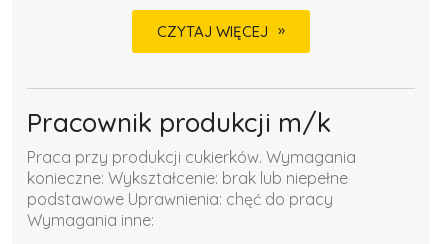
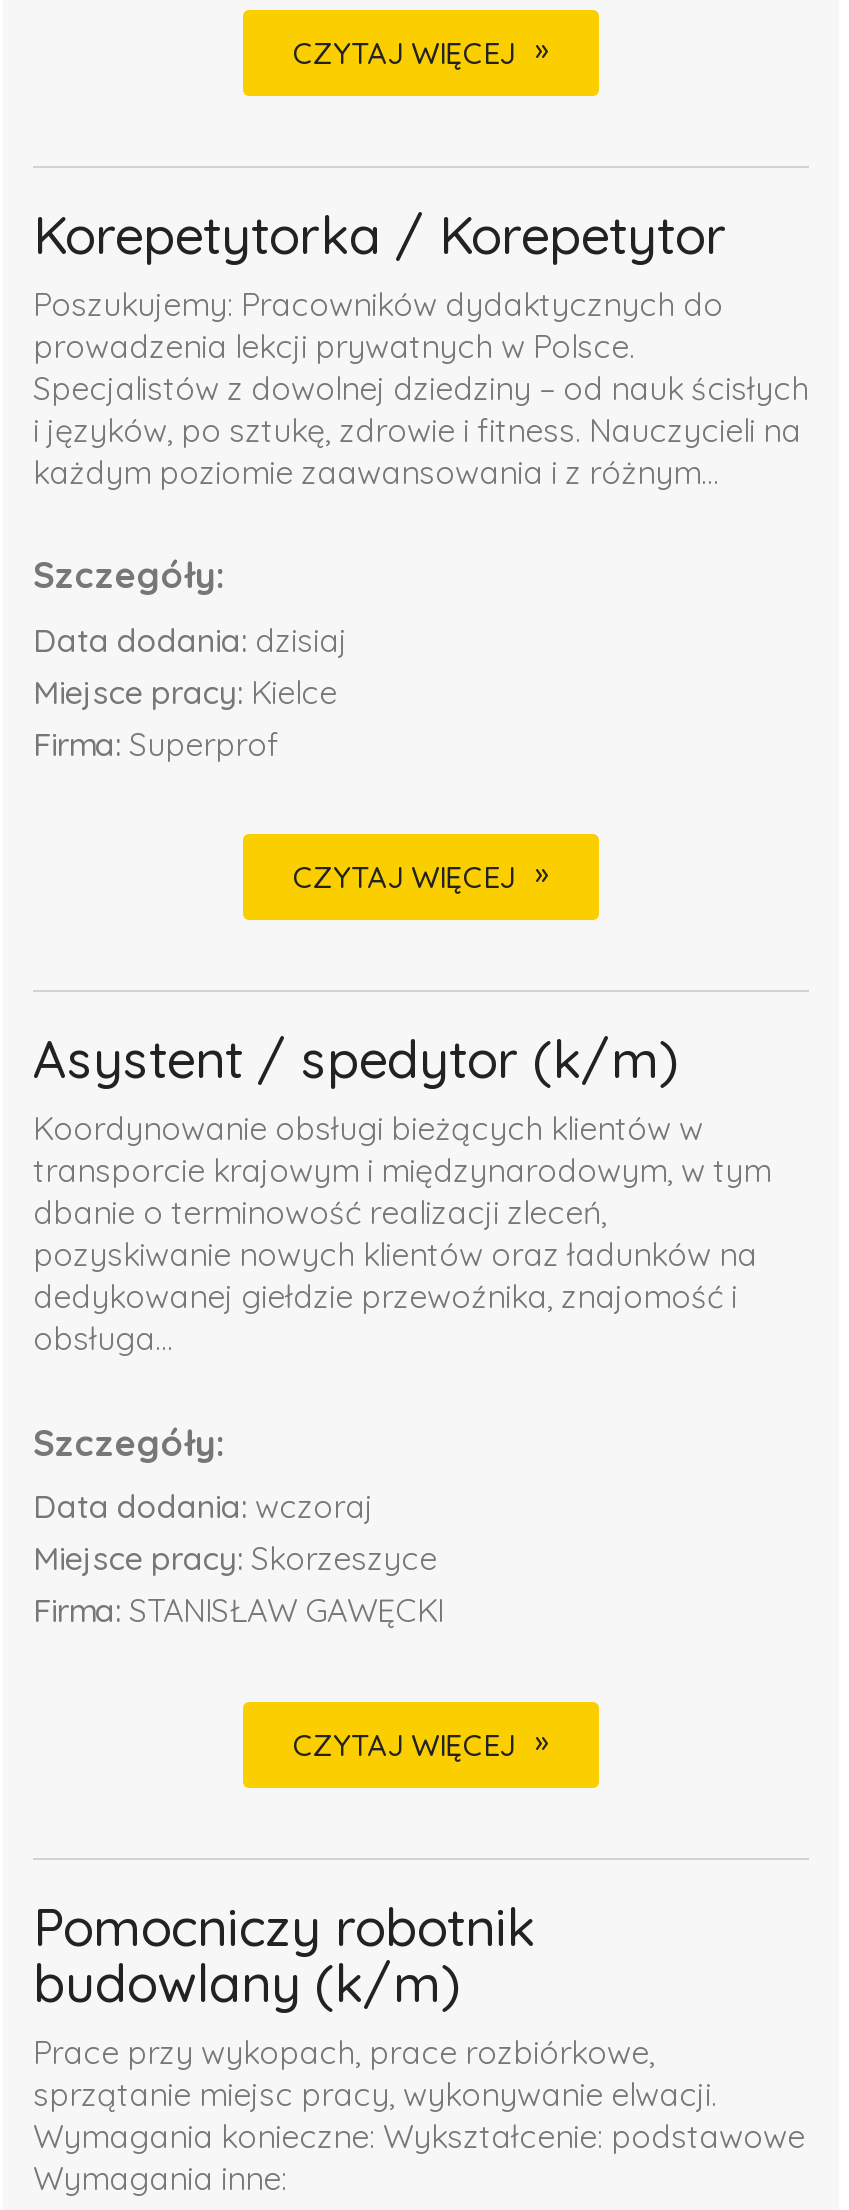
[27,106,356,209] Pracownik produkcji m/k | Praca przy produkcji cukierków. Wymagania | konieczne: Wykształcenie: brak lub niepełne | podstawowe Uprawnienia: chęć do pracy -> [33,201,809,2155] Korepetytorka / Korepetytor | Poszukujemy: Pracowników dydaktycznych do | prowadzenia lekcji prywatnych w Polsce. | Specjalistów z dowolnej dziedziny – od nauk ścisłych | i języków, po sztukę, zdrowie i fitness. Nauczycieli na | każdym poziomie zaawansowania i z różnym... | Szczegóły: | Data dodania: dzisiaj | Miejsce pracy: Kielce | Firma: Superprof | CZYTAJ WIĘCEJ | Asystent / spedytor (k/m) | Koordynowanie obsługi bieżących klientów w | transporcie krajowym i międzynarodowym, w tym | dbanie o terminowość realizacji zleceń, | pozyskiwanie nowych klientów oraz ładunków na | dedykowanej giełdzie przewoźnika, znajomość i | obsługa... | Szczegóły: | Data dodania: wczoraj | Miejsce pracy: Skorzeszyce | Firma: STANISŁAW GAWĘCKI | CZYTAJ WIĘCEJ | Pomocniczy robotnik | budowlany (k/m) | Prace przy wykopach, prace rozbiórkowe, | sprzątanie miejsc pracy, wykonywanie elwacji. | Wymagania konieczne: Wykształcenie: podstawowe

